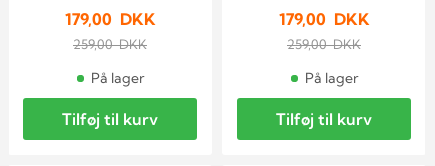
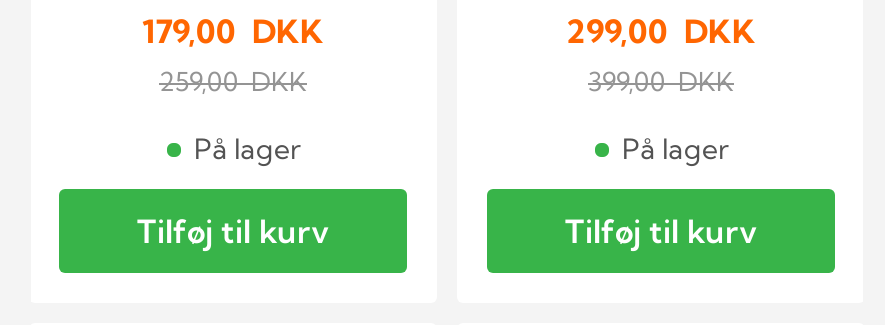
[278,9,369,52] 179,00 DKK | 259,00 DKK -> [566,11,756,97] 299,00 DKK | 399,00 DKK

